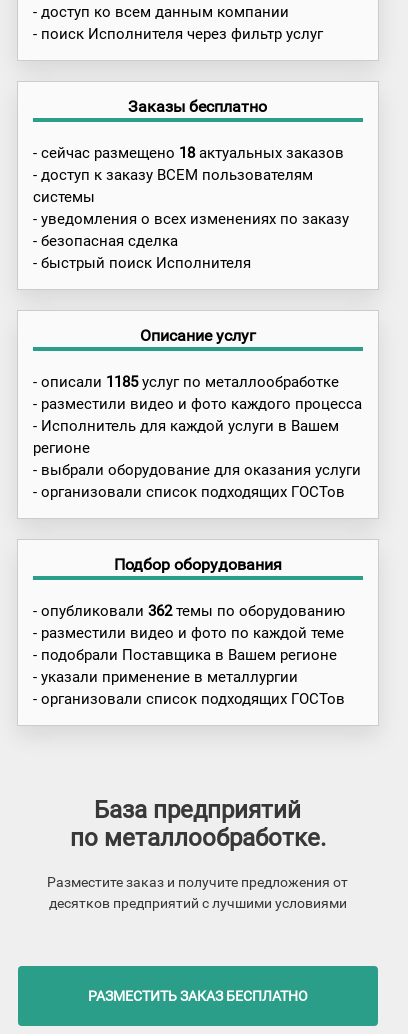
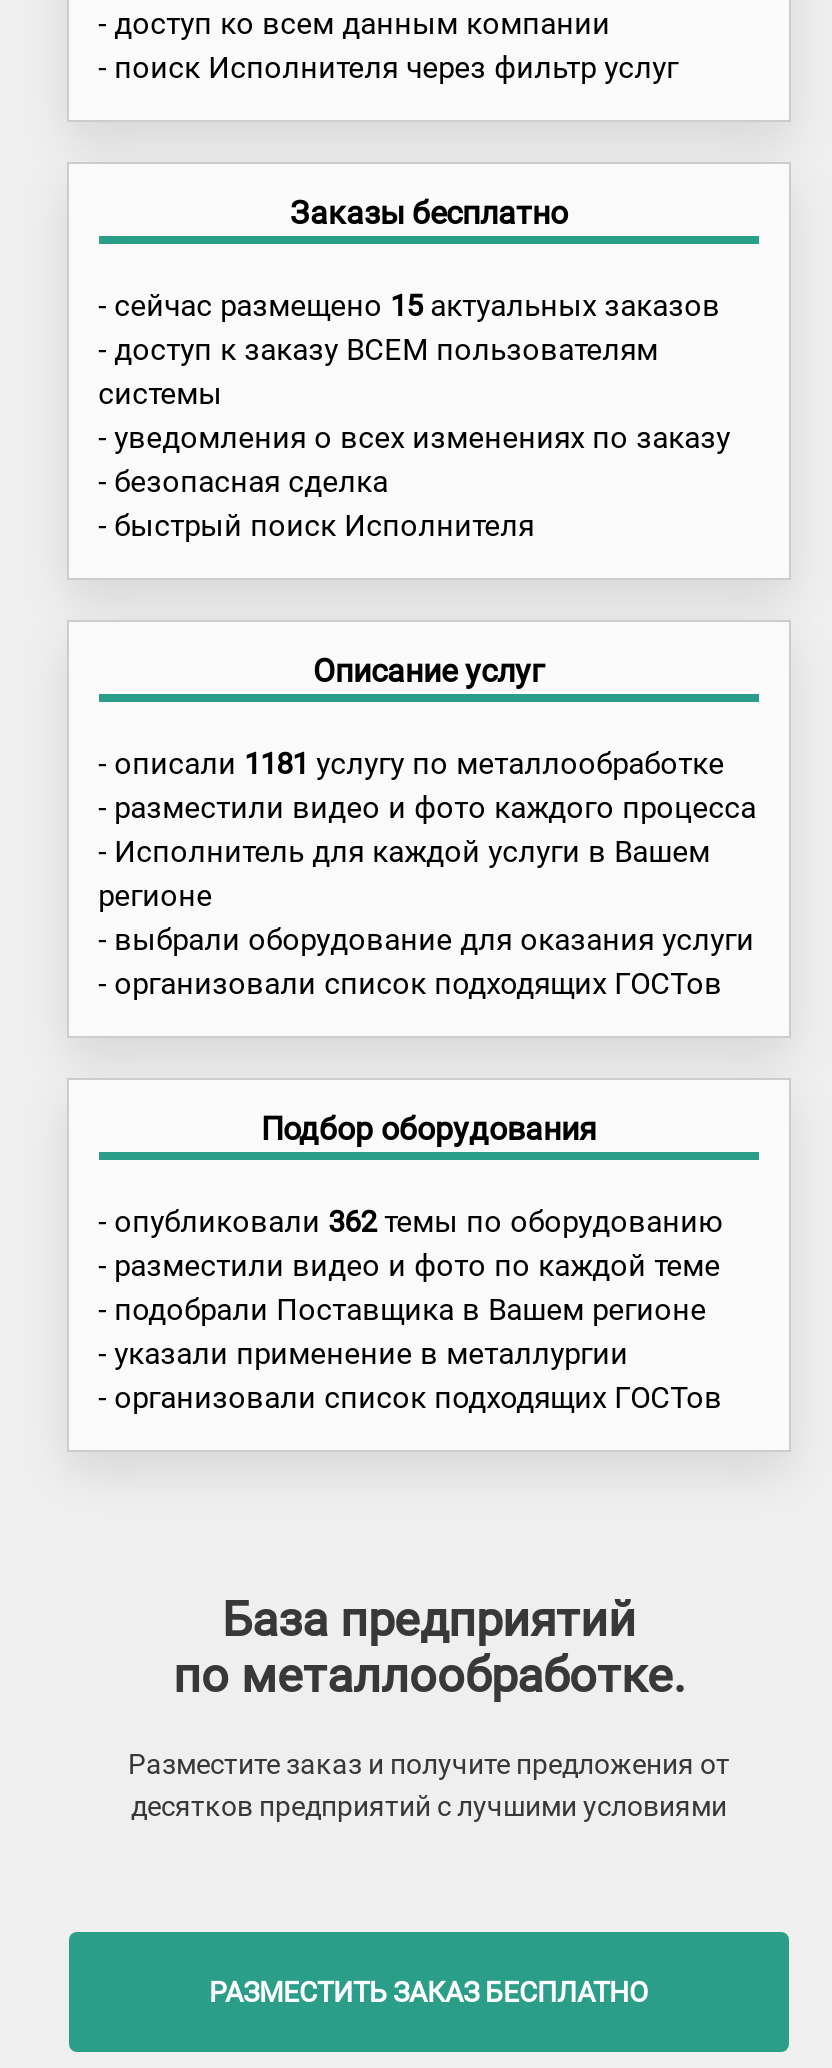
[33,144,344,162] - сейчас размещено 18 актуальных заказов -> [98,288,720,324] - сейчас размещено 15 актуальных заказов
[33,373,339,391] - описали 1185 услуг по металлообработке -> [98,746,724,782] - описали 1181 услугу по металлообработке

